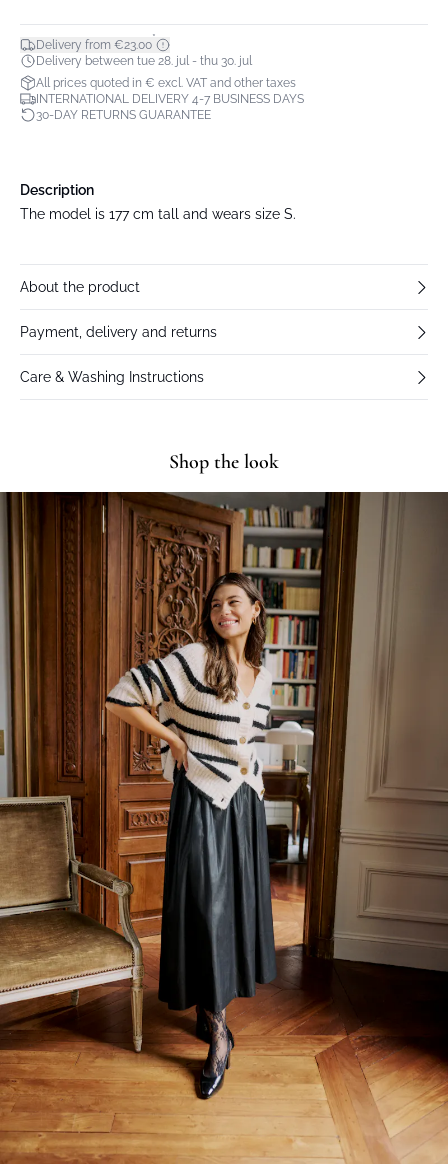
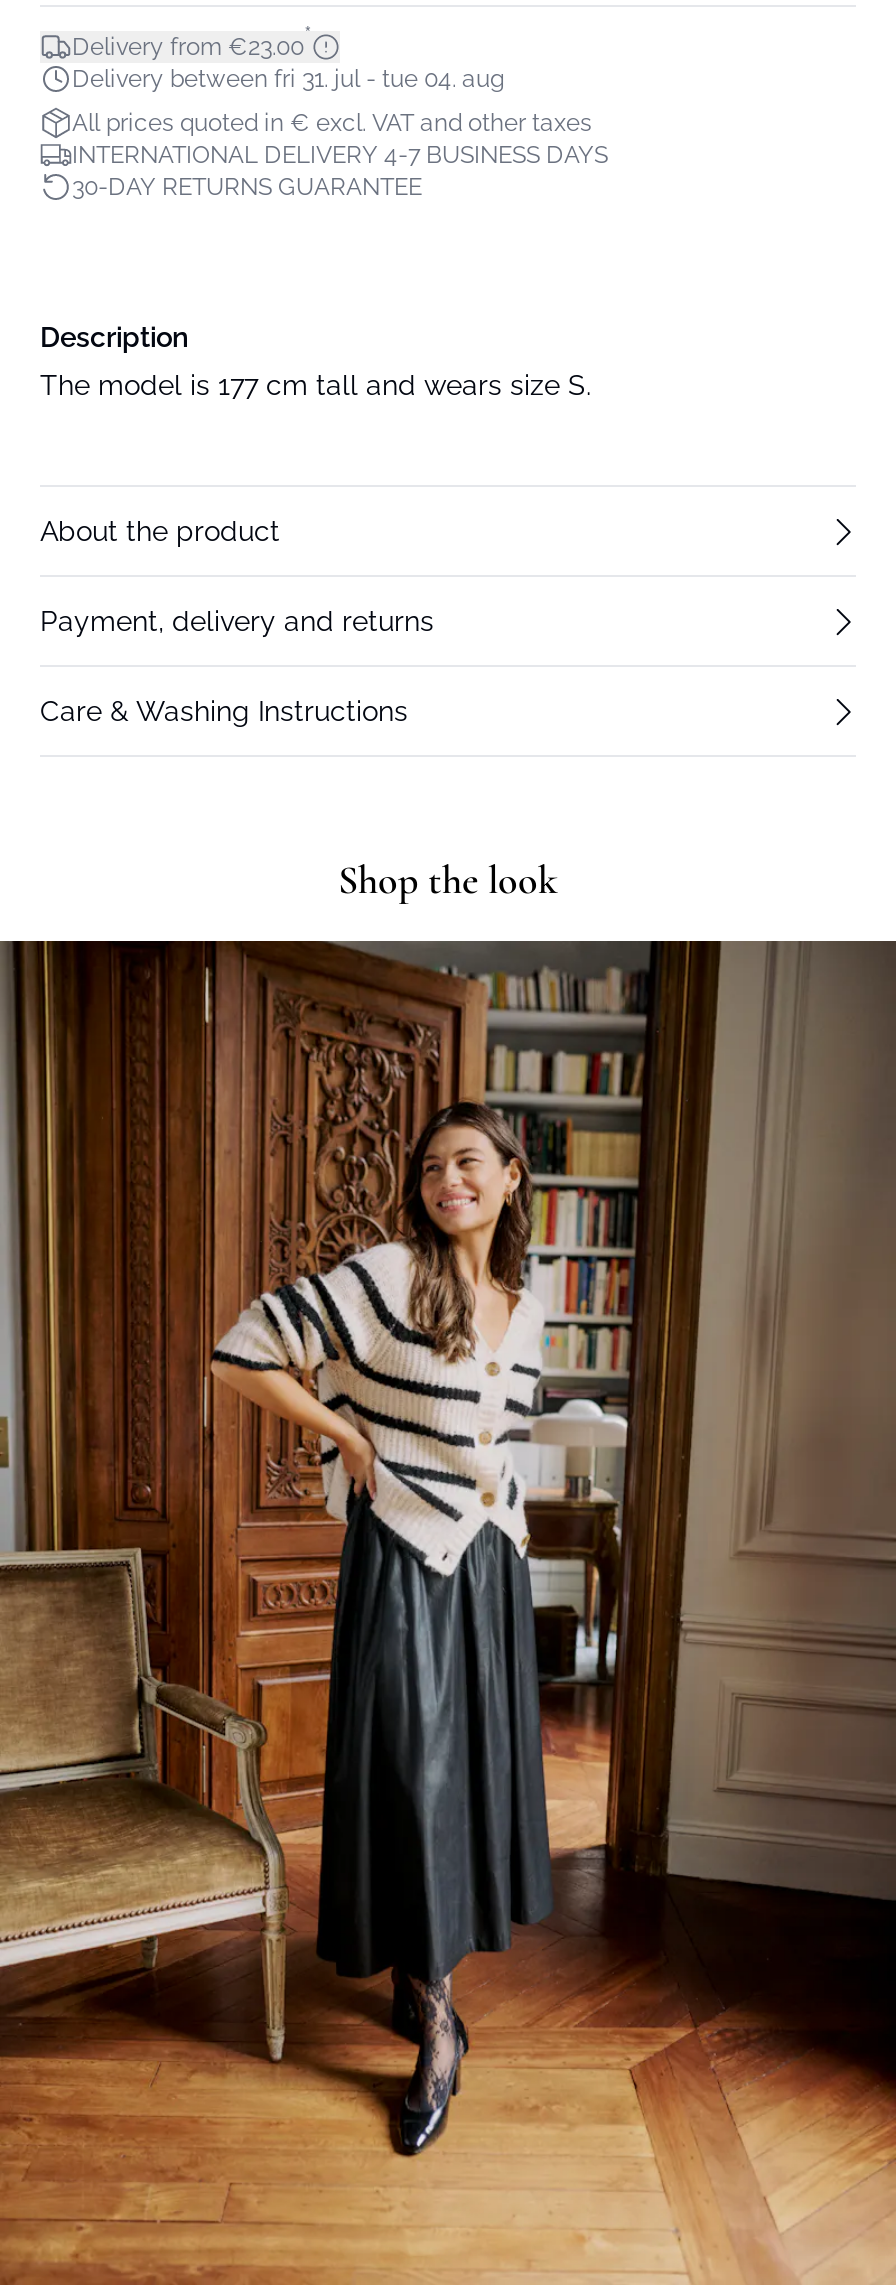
[36,54,252,68] Delivery between tue 28. jul - thu 30. jul -> [72,65,504,93] Delivery between fri 31. jul - tue 04. aug

